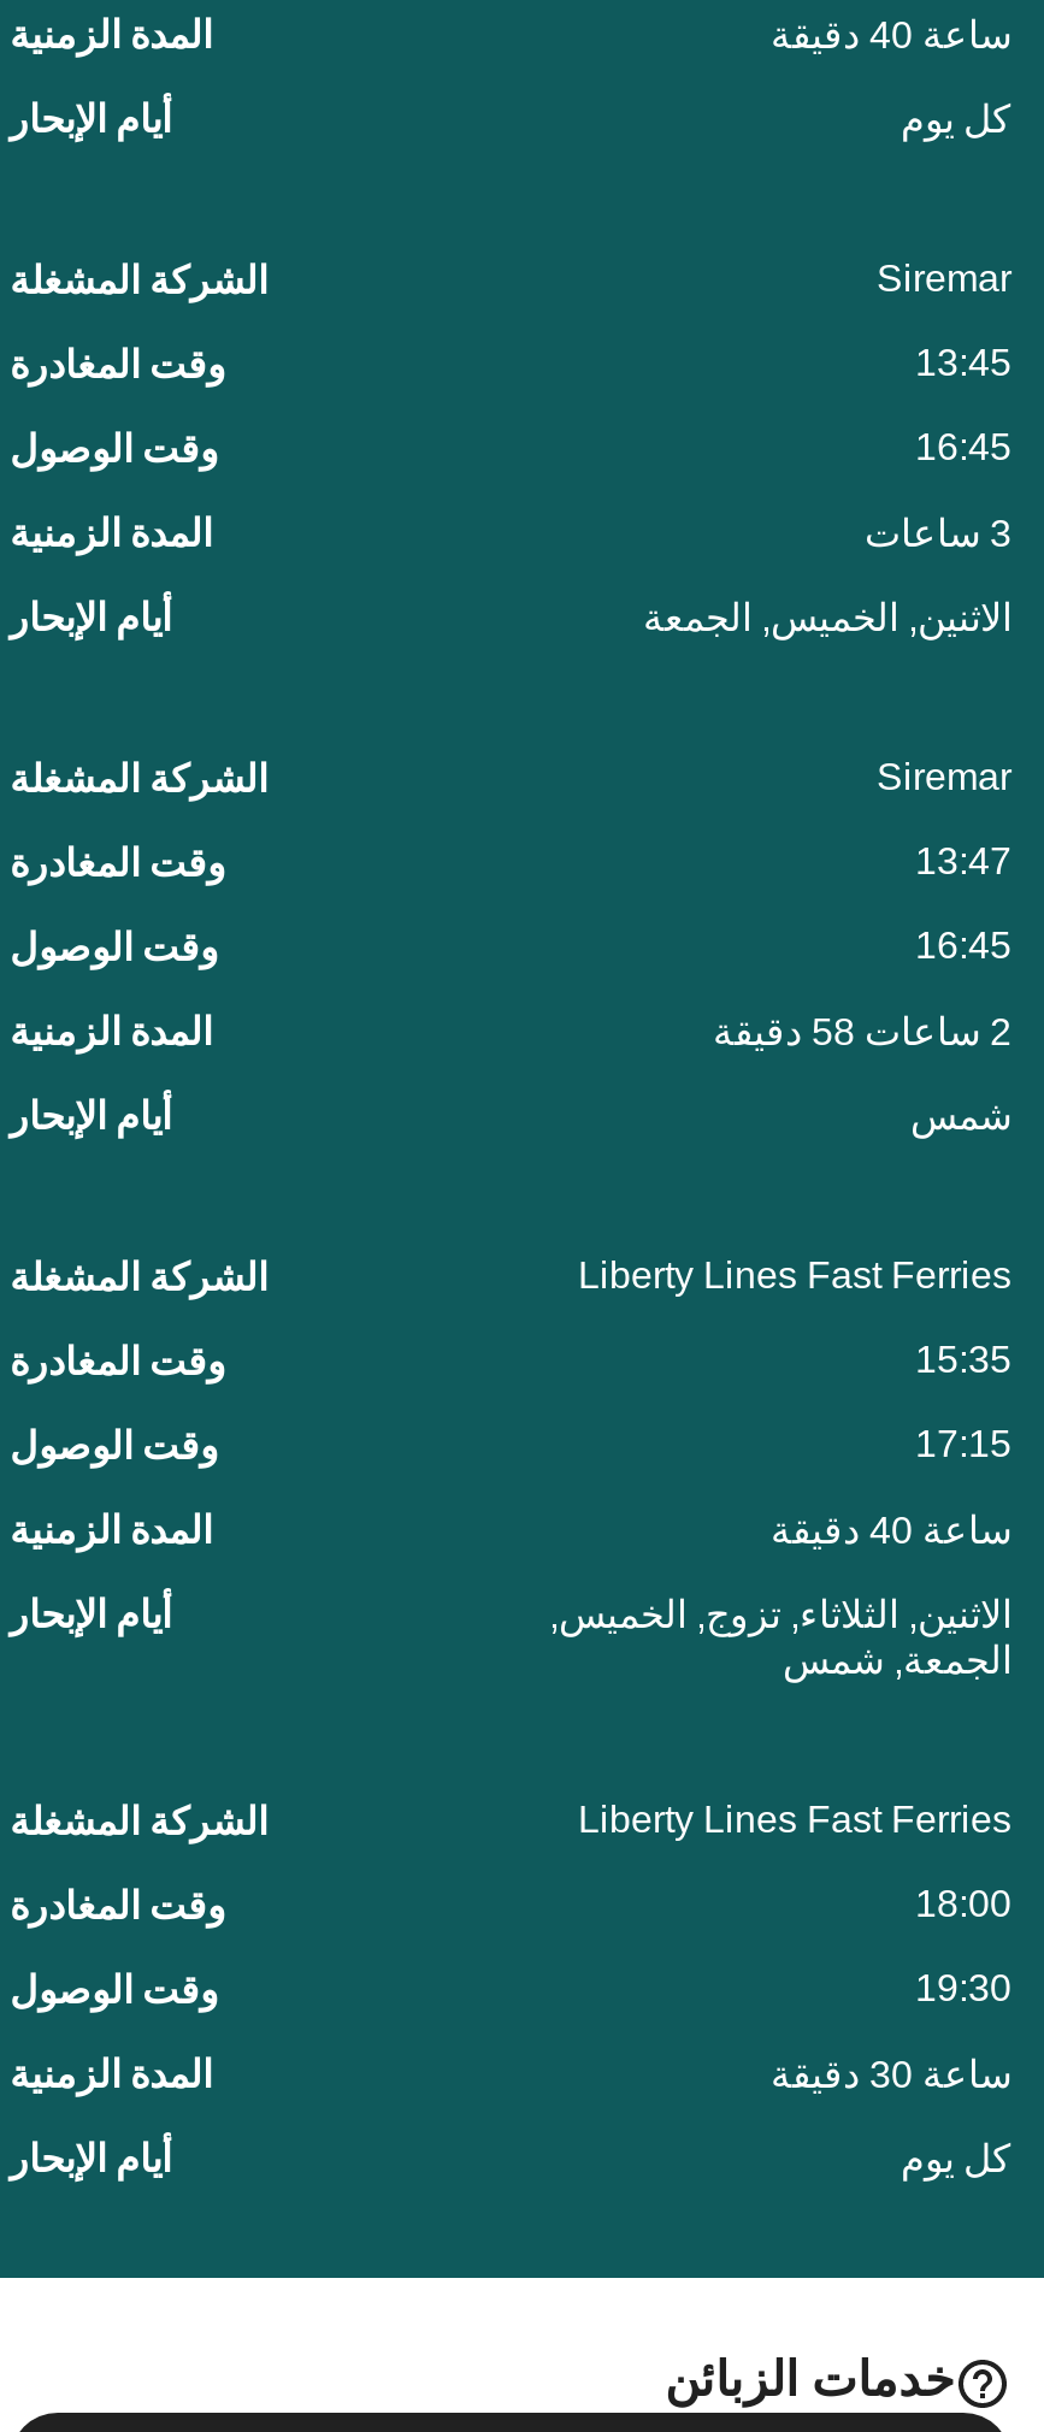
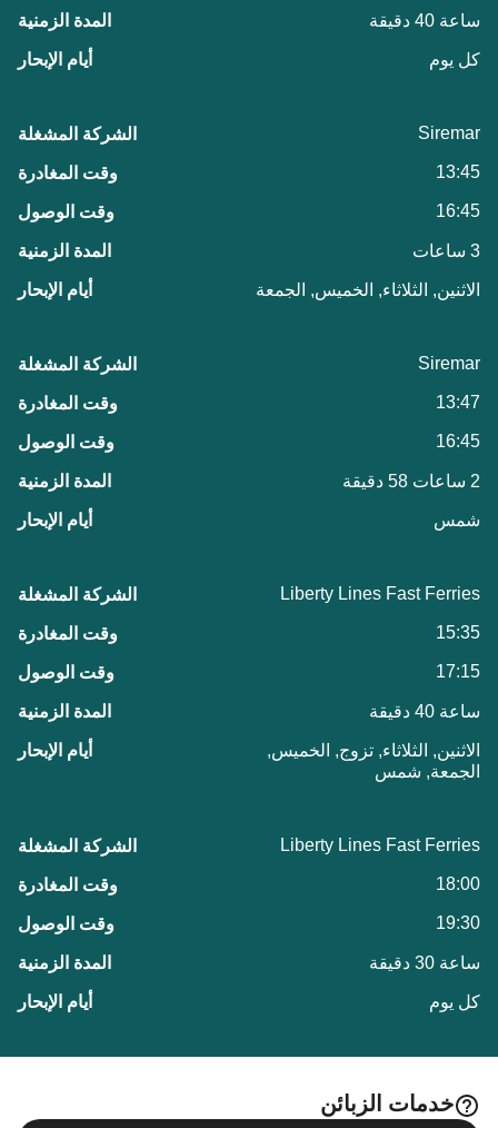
[643,597,1011,638] الاثنين, الخميس, الجمعة -> [256,280,480,299] الاثنين, الثلاثاء, الخميس, الجمعة

